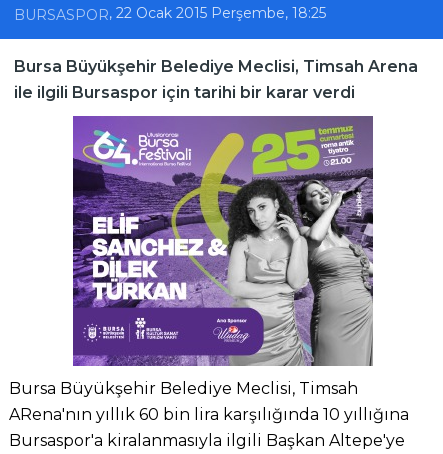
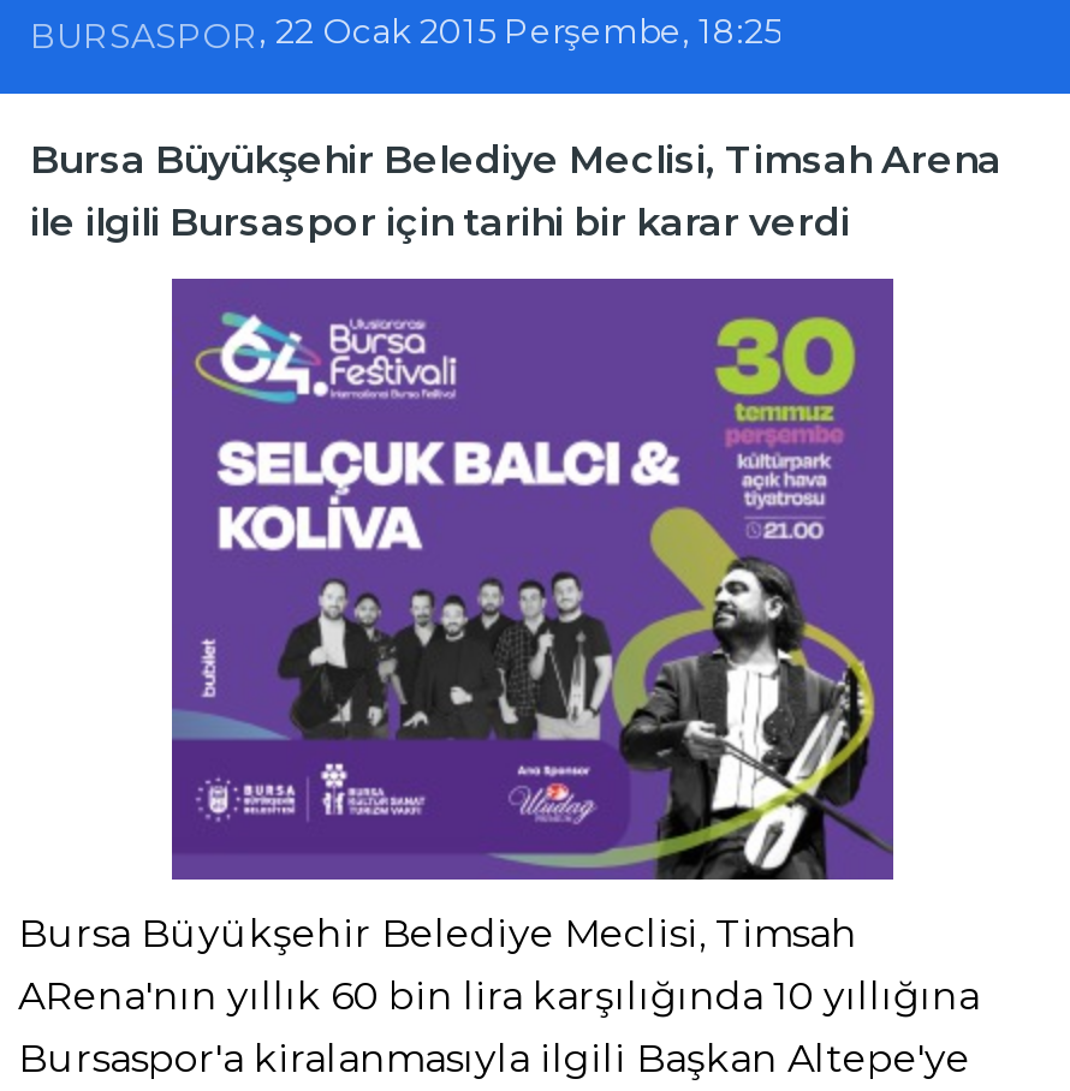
[72,117,374,367] [image] -> [170,281,896,882] [image]

